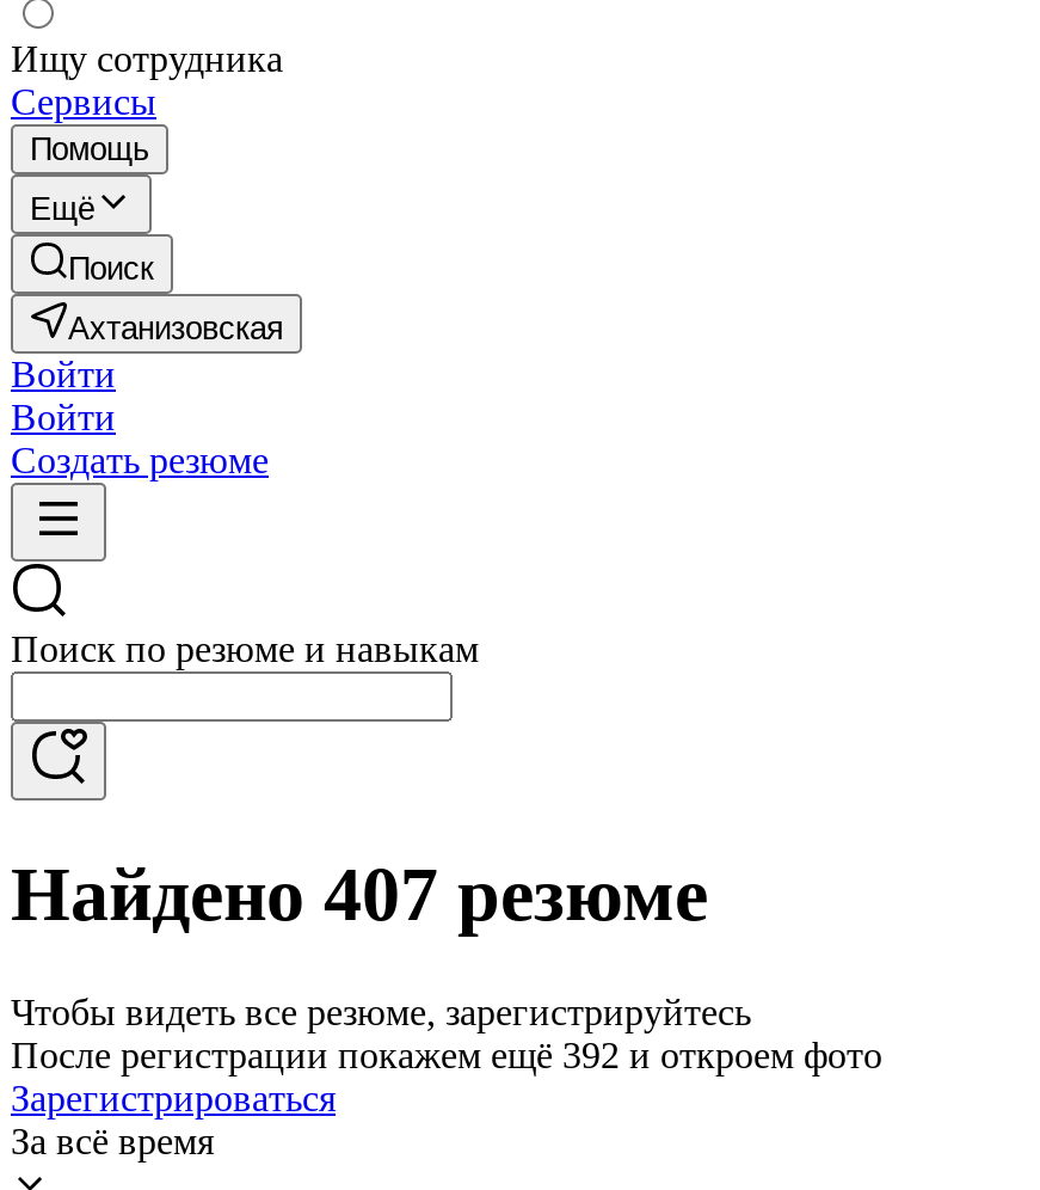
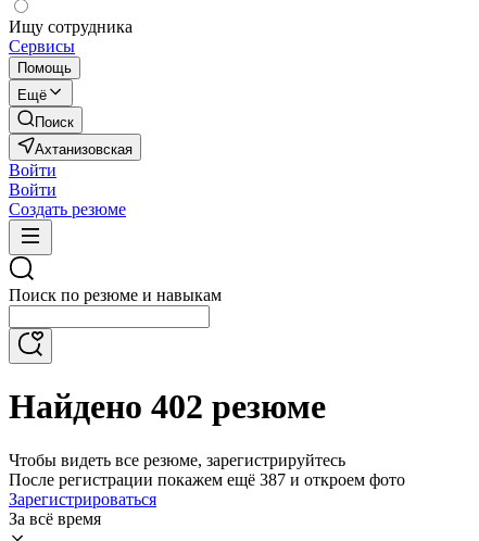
[11,852,708,938] Найдено 407 резюме -> [9,387,326,426] Найдено 402 резюме
[11,1034,882,1075] После регистрации покажем ещё 392 и откроем фото -> [9,470,405,489] После регистрации покажем ещё 387 и откроем фото

